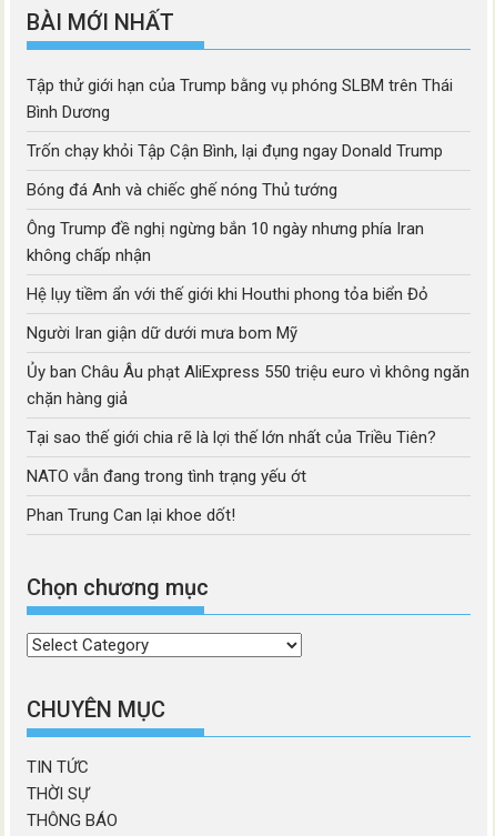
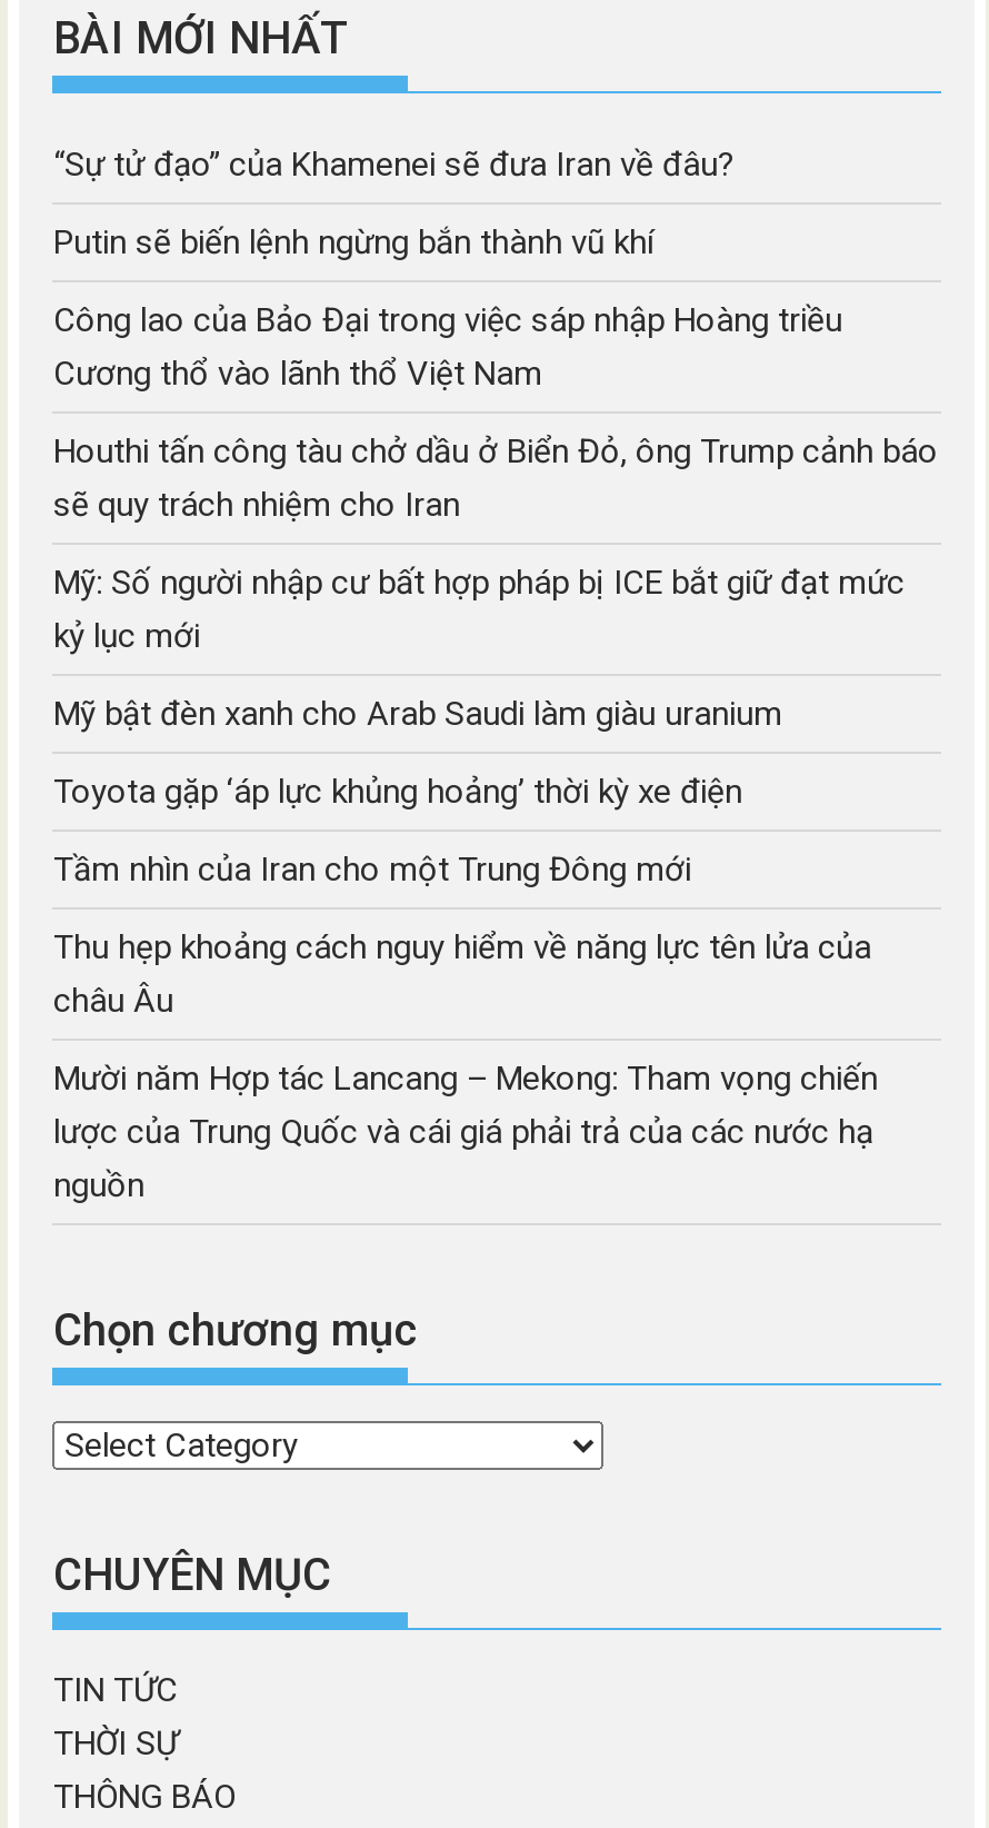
[27,76,453,123] Tập thử giới hạn của Trump bằng vụ phóng SLBM trên Thái | Bình Dương -> [53,146,736,186] “Sự tử đạo” của Khamenei sẽ đưa Iran về đâu?
[27,142,443,162] Trốn chạy khỏi Tập Cận Bình, lại đụng ngay Donald Trump -> [53,223,653,264] Putin sẽ biến lệnh ngừng bắn thành vũ khí
[27,180,338,200] Bóng đá Anh và chiếc ghế nóng Thủ tướng -> [53,301,842,395] Công lao của Bảo Đại trong việc sáp nhập Hoàng triều | Cương thổ vào lãnh thổ Việt Nam
[27,219,425,266] Ông Trump đề nghị ngừng bắn 10 ngày nhưng phía Iran | không chấp nhận -> [53,433,938,526] Houthi tấn công tàu chở dầu ở Biển Đỏ, ông Trump cảnh báo | sẽ quy trách nhiệm cho Iran
[27,285,429,305] Hệ lụy tiềm ẩn với thế giới khi Houthi phong tỏa biển Đỏ -> [53,564,905,657] Mỹ: Số người nhập cư bất hợp pháp bị ICE bắt giữ đạt mức | kỷ lục mới
[27,324,298,344] Người Iran giận dữ dưới mưa bom Mỹ -> [53,695,782,735] Mỹ bật đèn xanh cho Arab Saudi làm giàu uranium
[27,362,470,409] Ủy ban Châu Âu phạt AliExpress 550 triệu euro vì không ngăn | chặn hàng giả -> [53,773,742,813] Toyota gặp ‘áp lực khủng hoảng’ thời kỳ xe điện
[27,428,437,448] Tại sao thế giới chia rẽ là lợi thế lớn nhất của Triều Tiên? -> [53,851,691,891] Tầm nhìn của Iran cho một Trung Đông mới
[27,467,307,487] NATO vẫn đang trong tình trạng yếu ớt -> [53,928,871,1022] Thu hẹp khoảng cách nguy hiểm về năng lực tên lửa của | châu Âu
[27,506,236,526] Phan Trung Can lại khoe dốt! -> [53,1060,878,1206] Mười năm Hợp tác Lancang – Mekong: Tham vọng chiến | lược của Trung Quốc và cái giá phải trả của các nước hạ | nguồn

